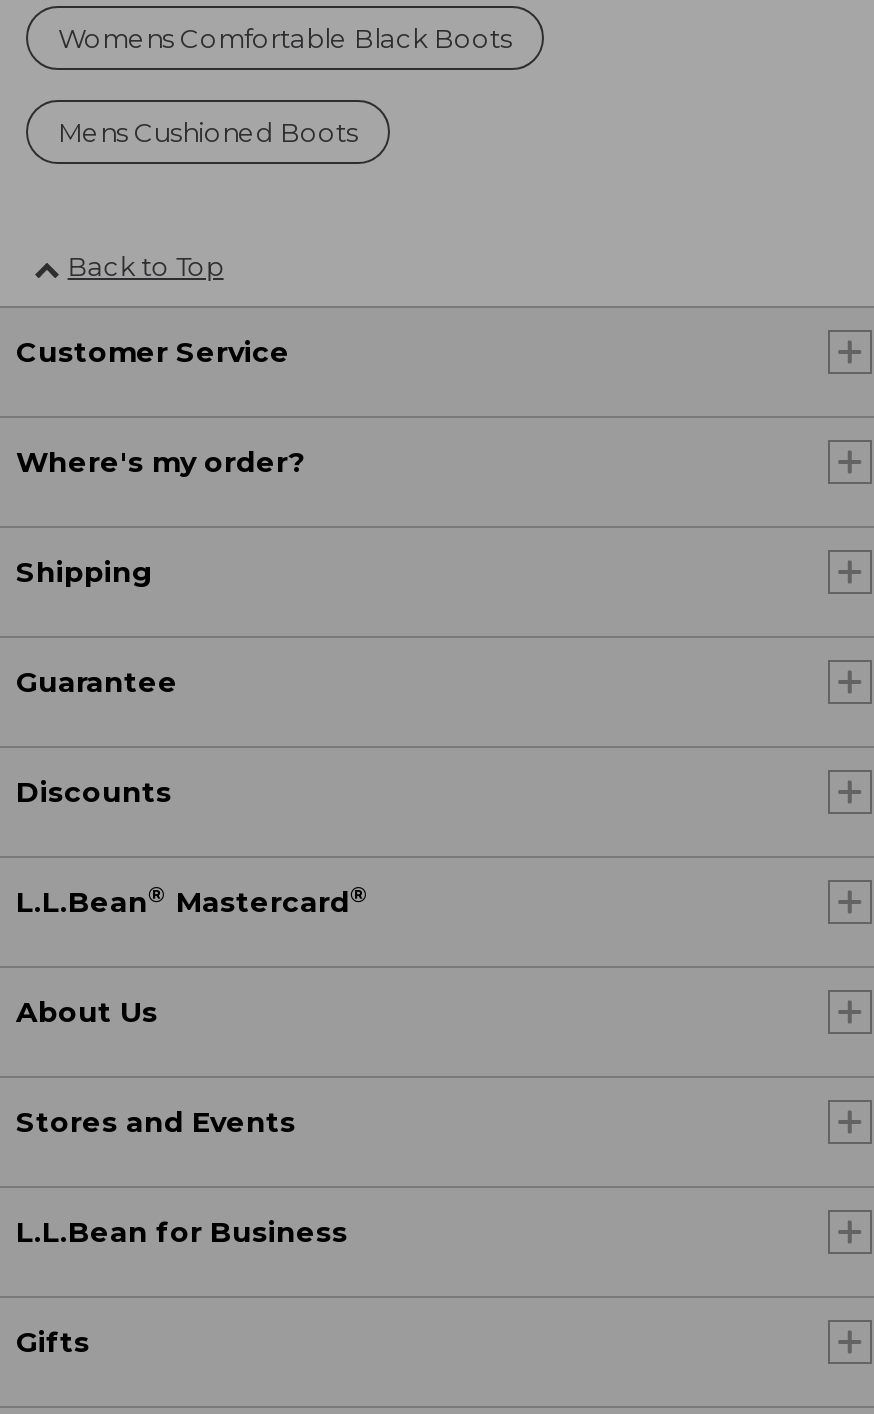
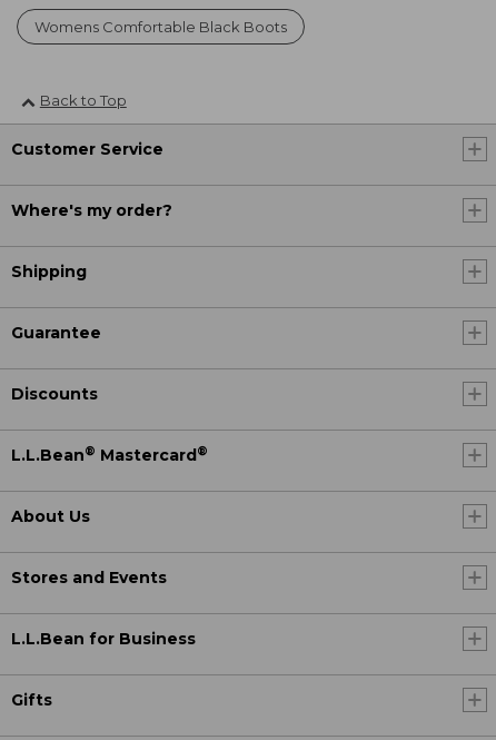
[58,116,358,148] Mens Cushioned Boots -> none

